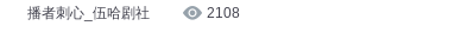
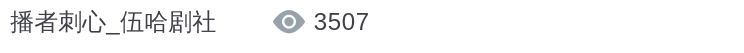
[207,4,240,21] 2108 -> [314,7,370,35] 3507

